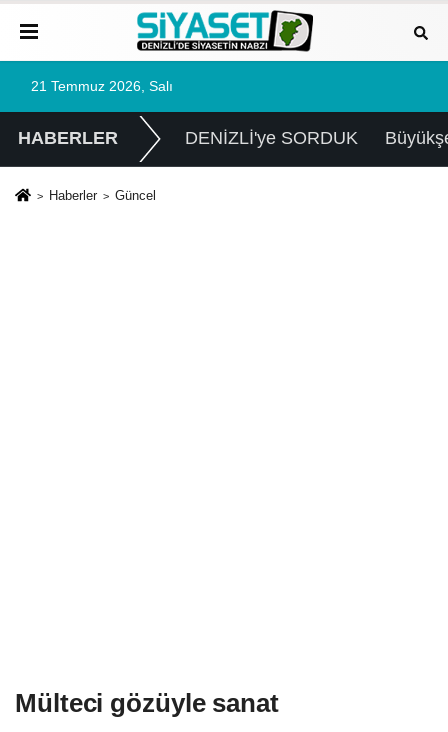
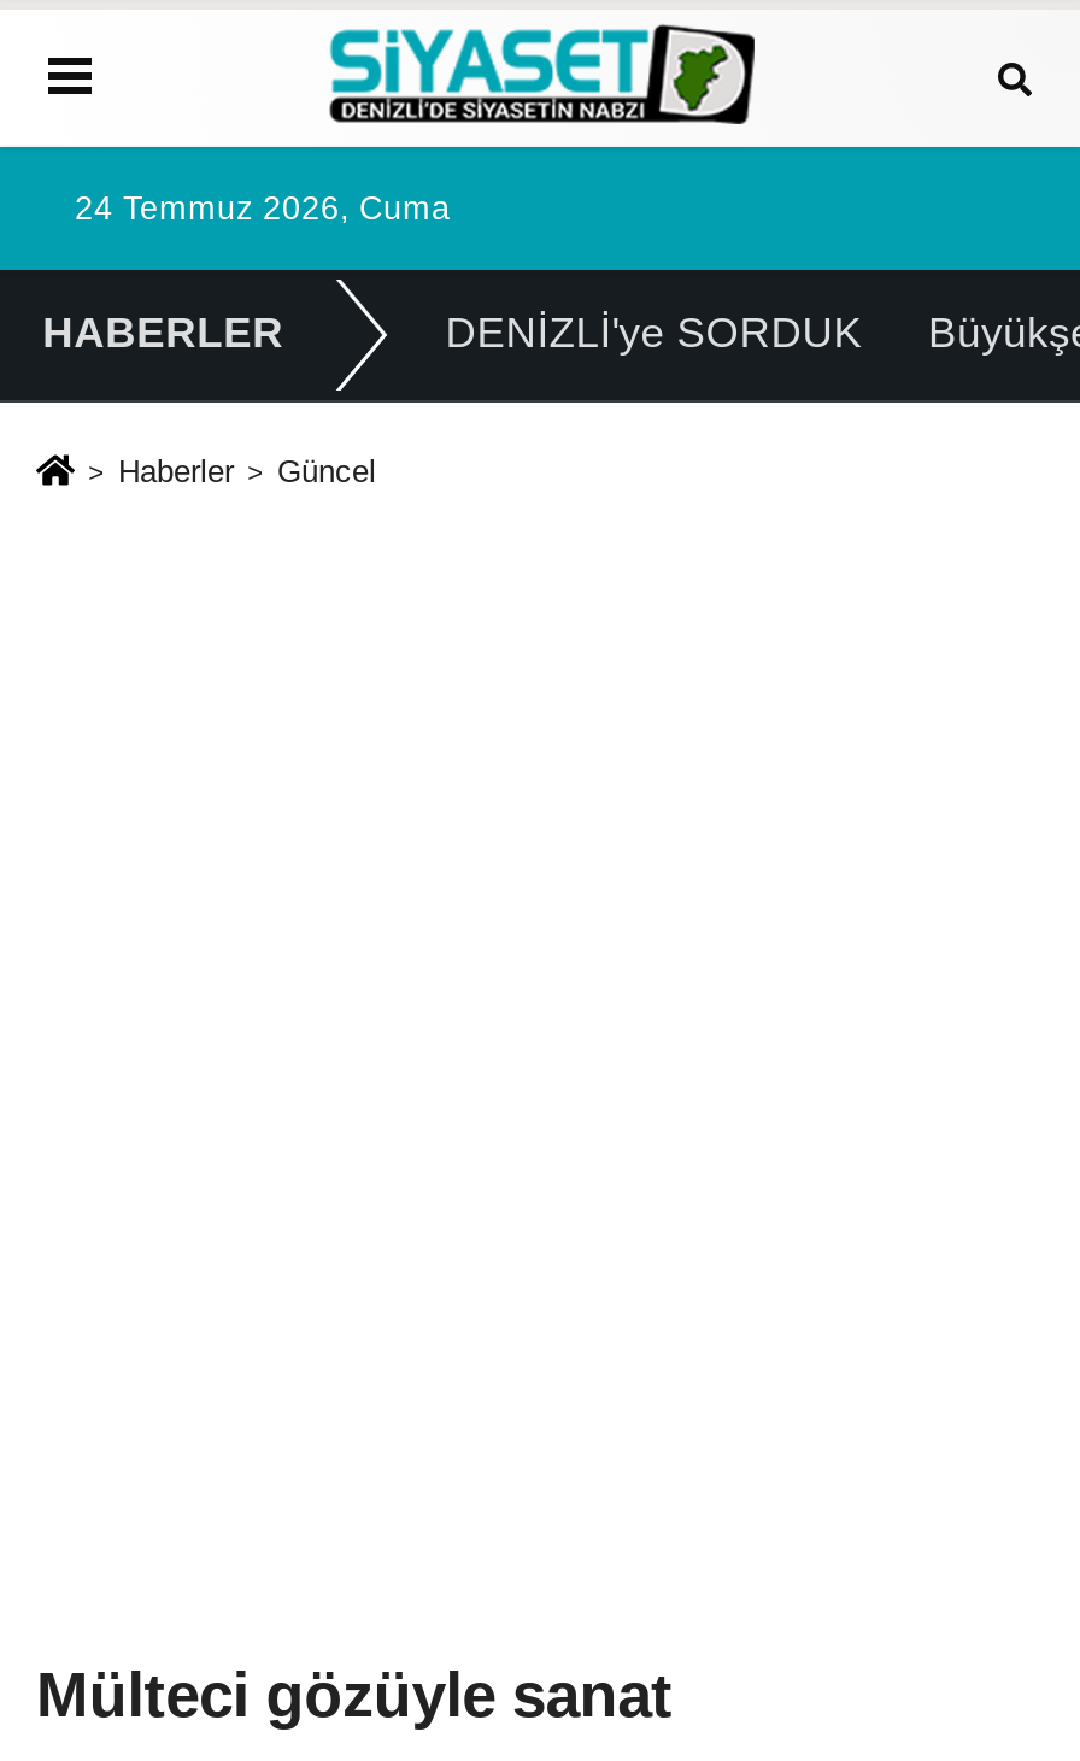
[31,79,173,94] 21 Temmuz 2026, Salı -> [75,190,451,227] 24 Temmuz 2026, Cuma

